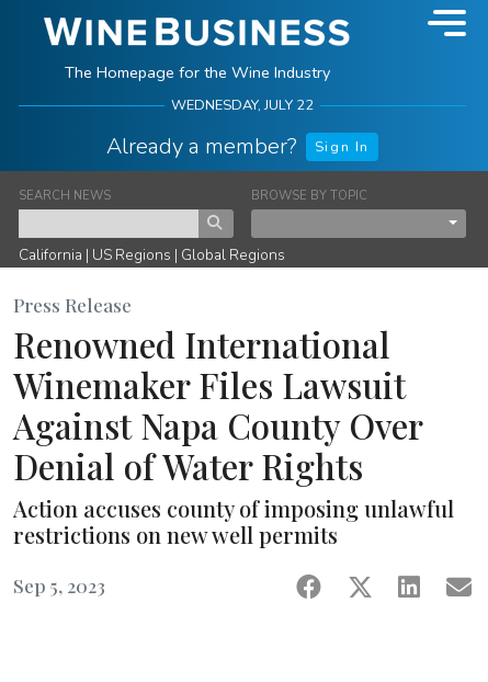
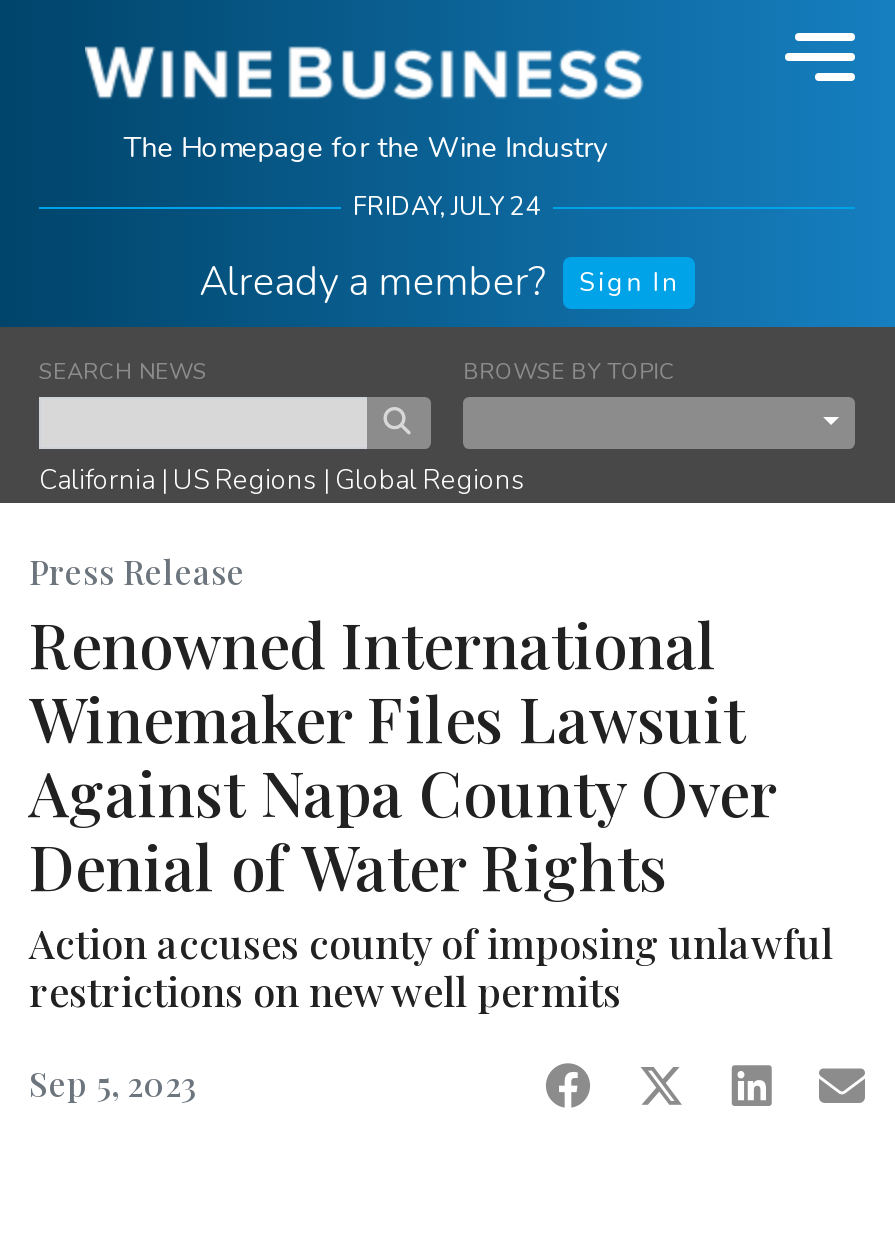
[171,95,314,115] WEDNESDAY, JULY 22 -> [353,189,541,225] FRIDAY, JULY 24

